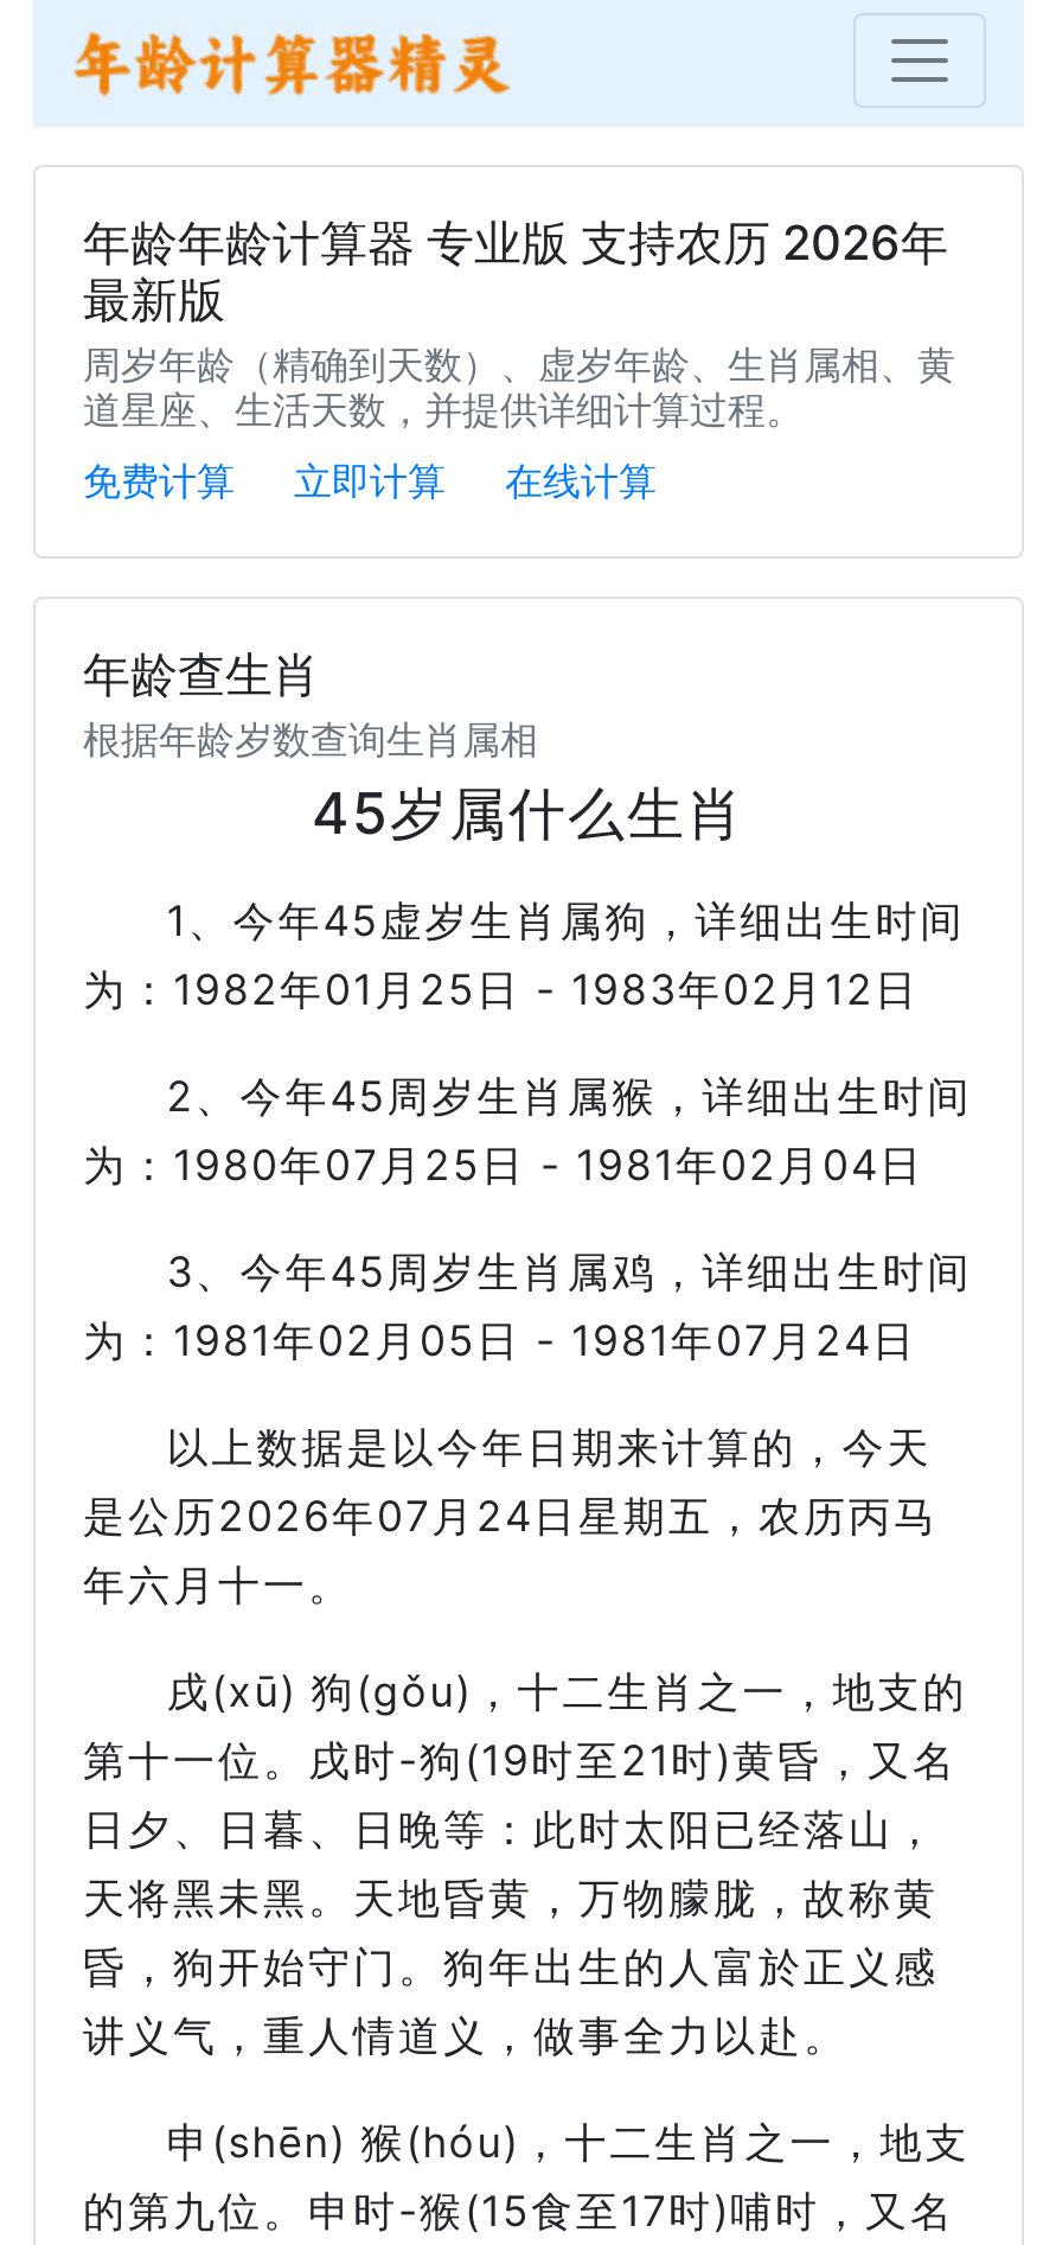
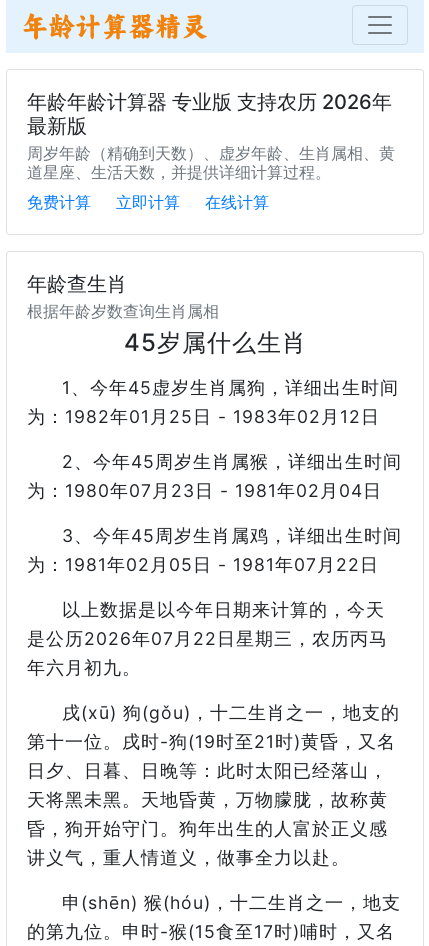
[83,1140,924,1190] 为：1980年07月25日 - 1981年02月04日 -> [27,480,382,501] 为：1980年07月23日 - 1981年02月04日
[83,1315,917,1365] 为：1981年02月05日 - 1981年07月24日 -> [27,554,379,575] 为：1981年02月05日 - 1981年07月22日
[83,1491,939,1541] 是公历2026年07月24日星期五，农历丙马 -> [27,628,388,649] 是公历2026年07月22日星期三，农历丙马
[83,1560,353,1609] 年六月十一。 -> [27,657,141,678] 年六月初九。

